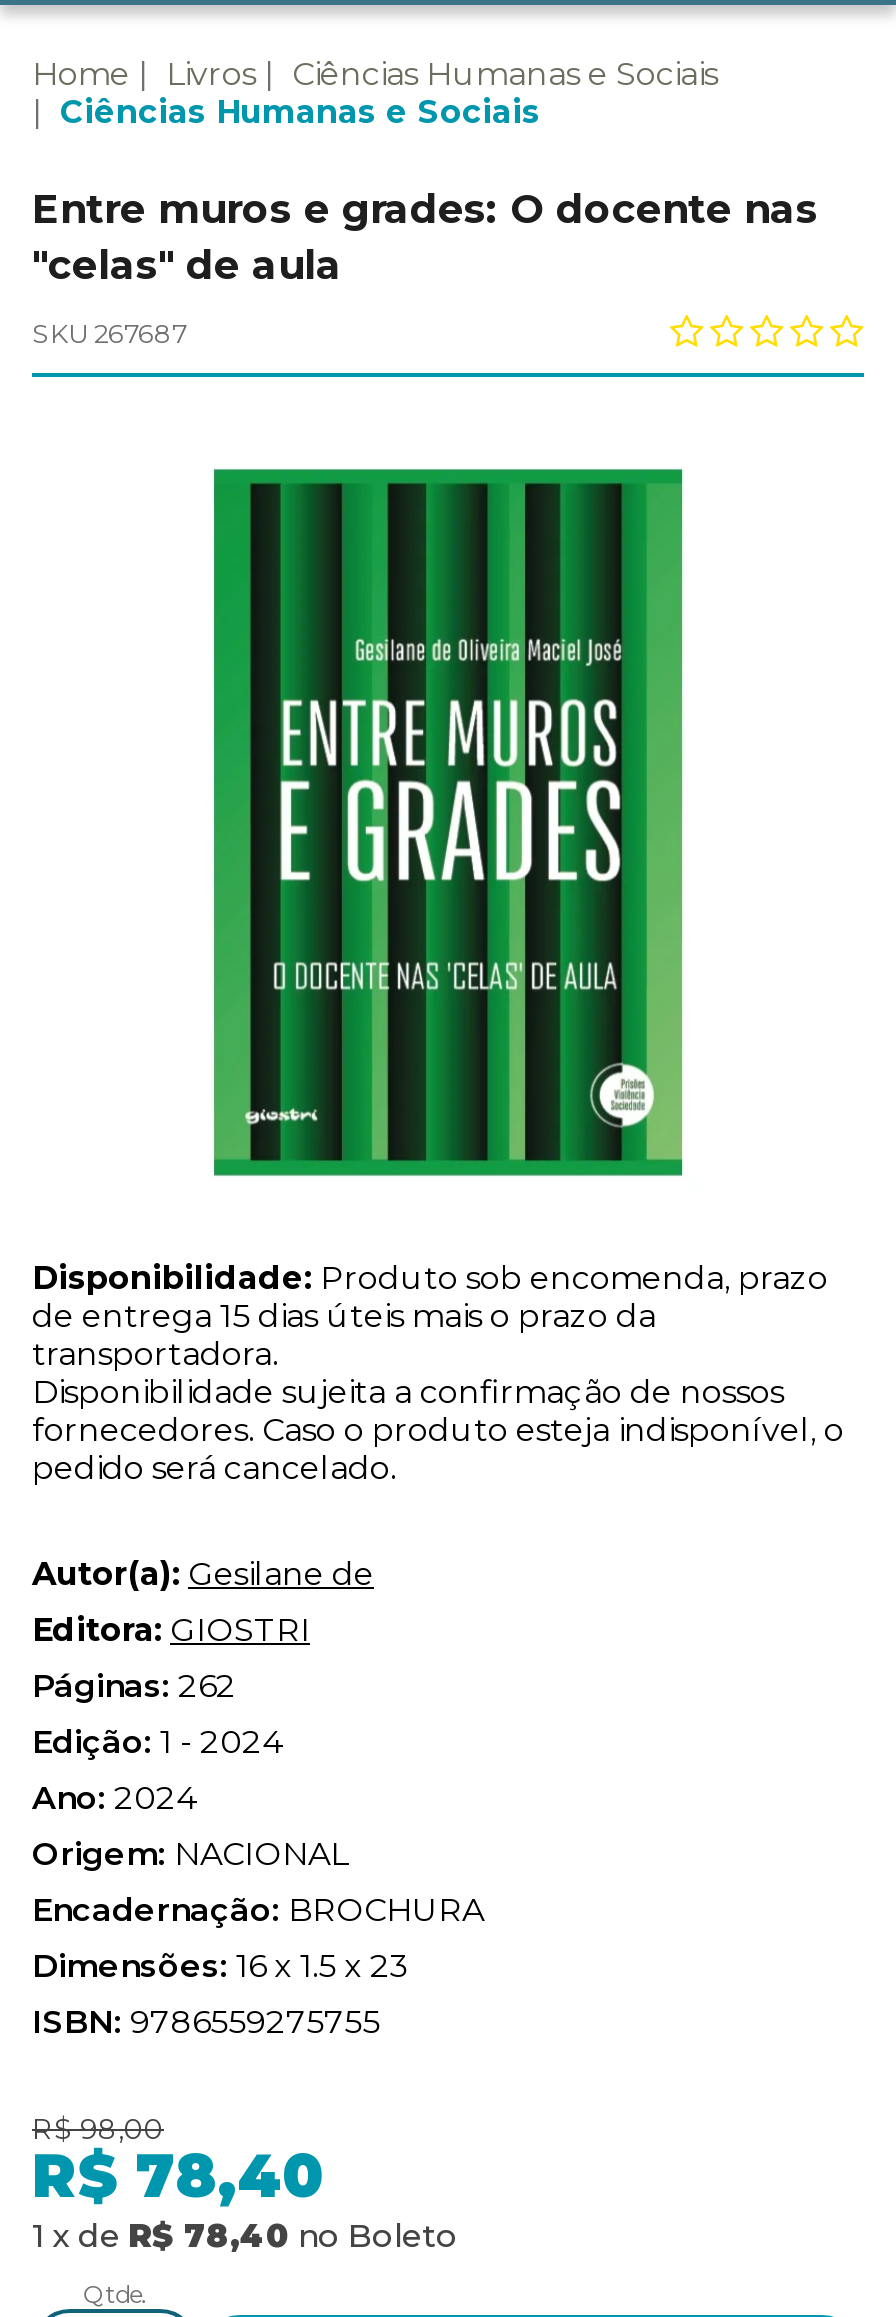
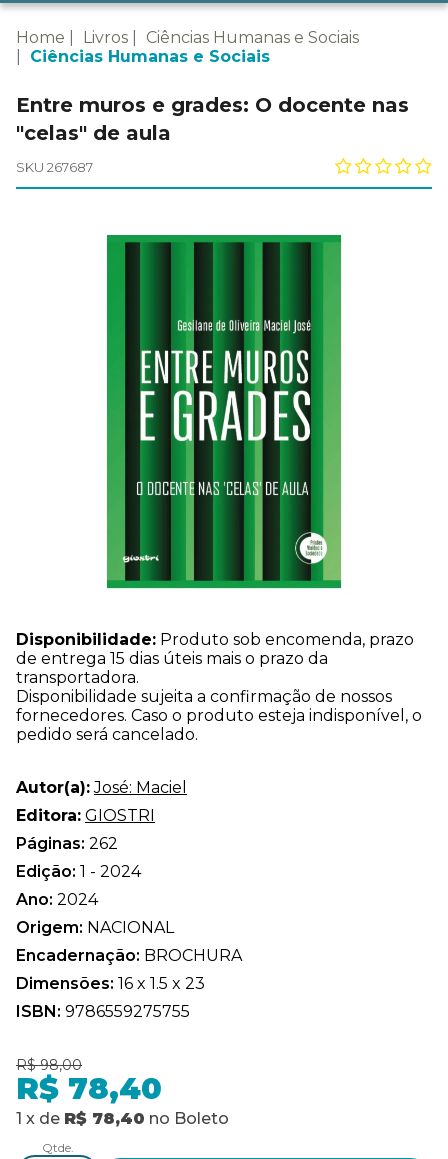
[32,1554,374,1592] Autor(a): Gesilane de -> [16,778,187,797] Autor(a): José: Maciel

